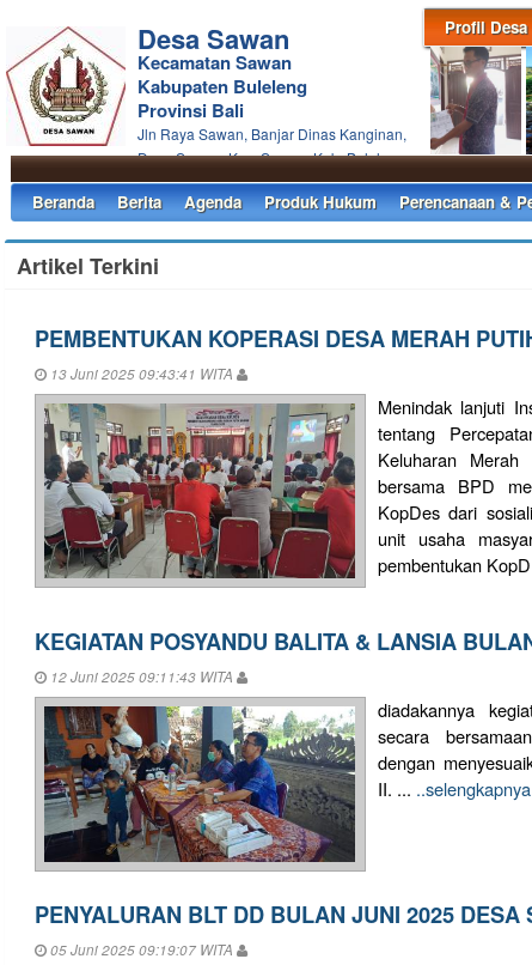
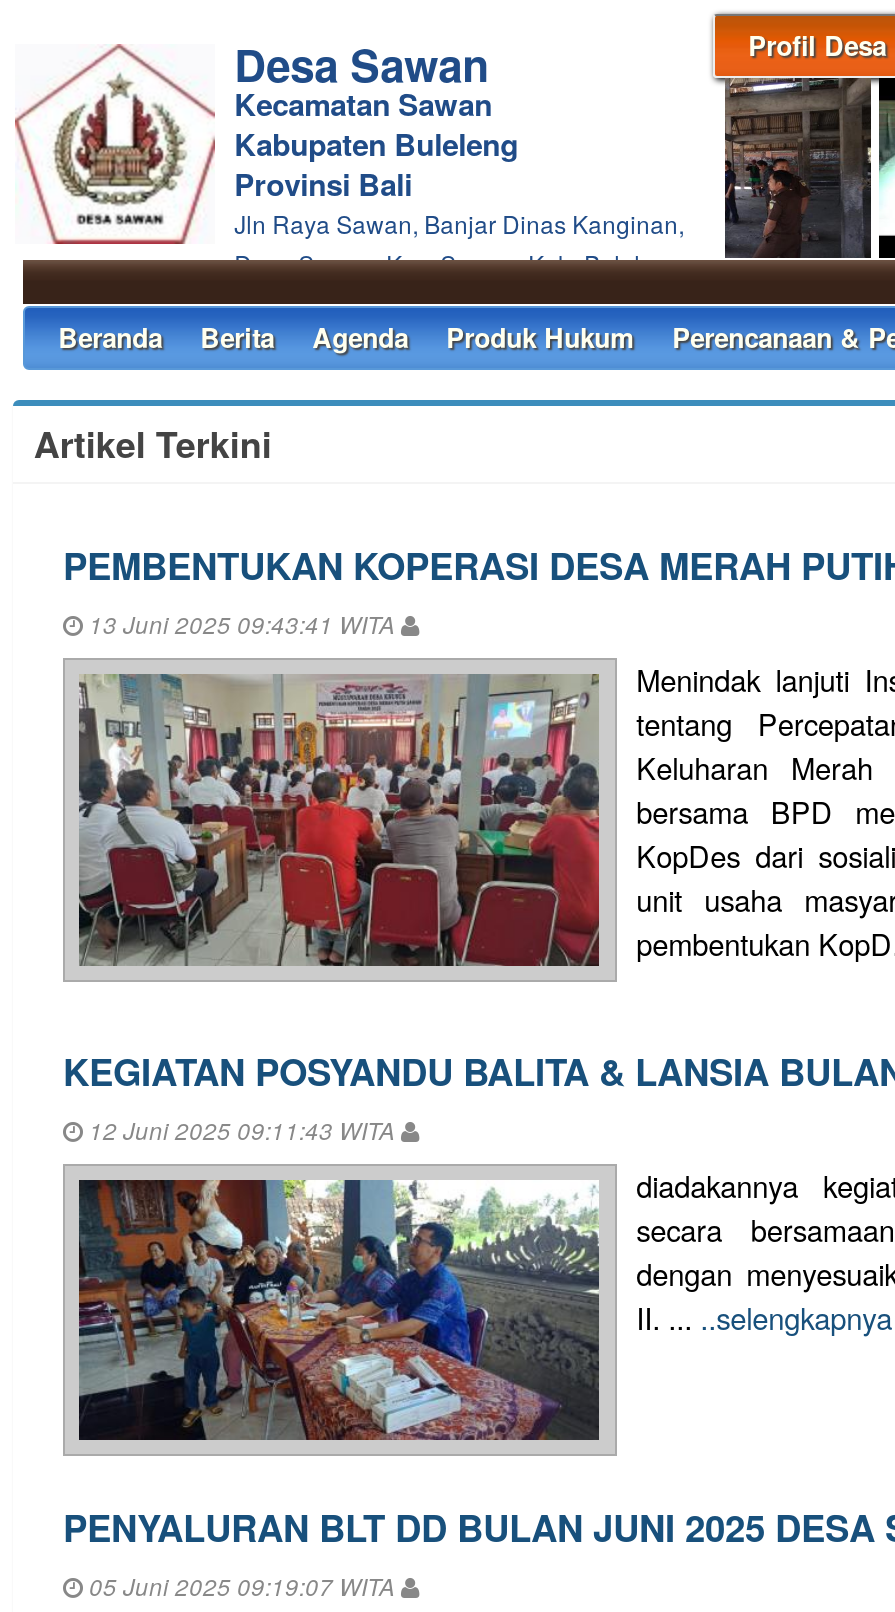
[430,45,528,156] [image] -> [723,76,889,260] [image]

